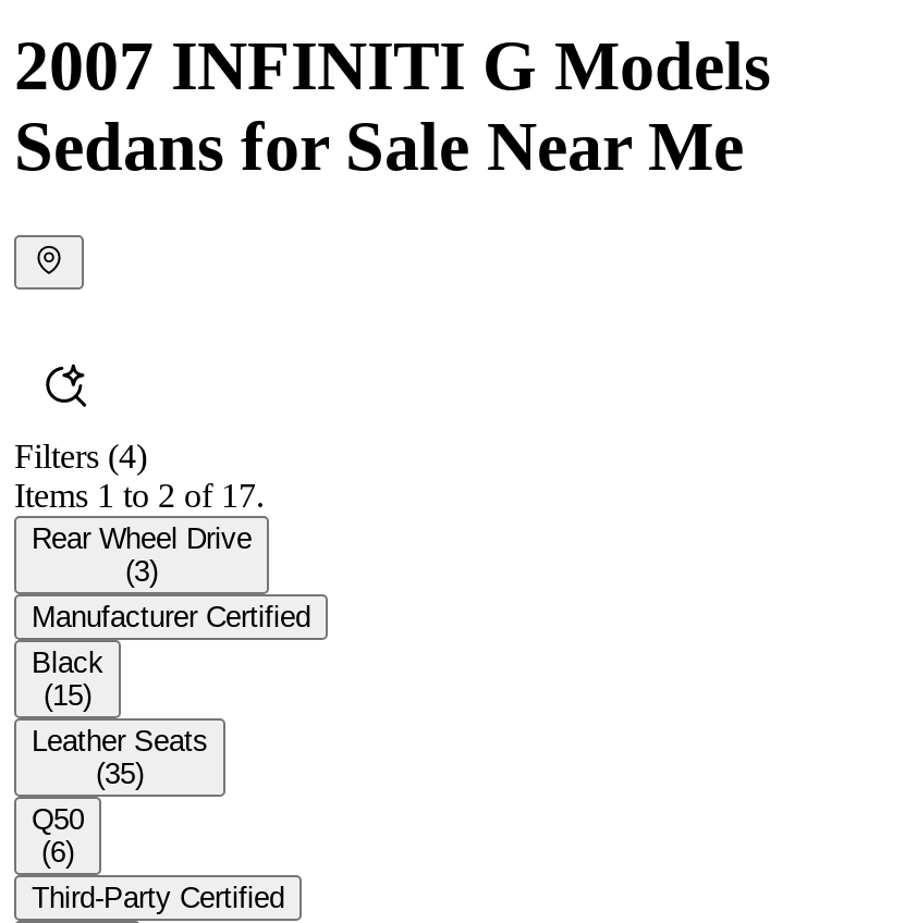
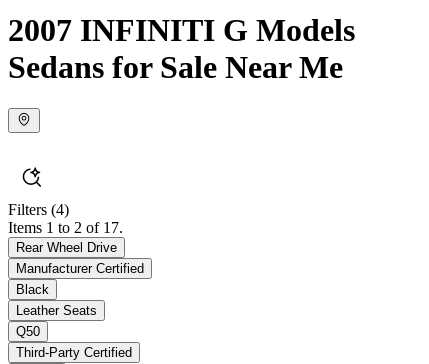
[125,555,158,588] (3) -> none
[44,679,91,712] (15) -> none
[96,757,144,790] (35) -> none
[41,836,74,868] (6) -> none

